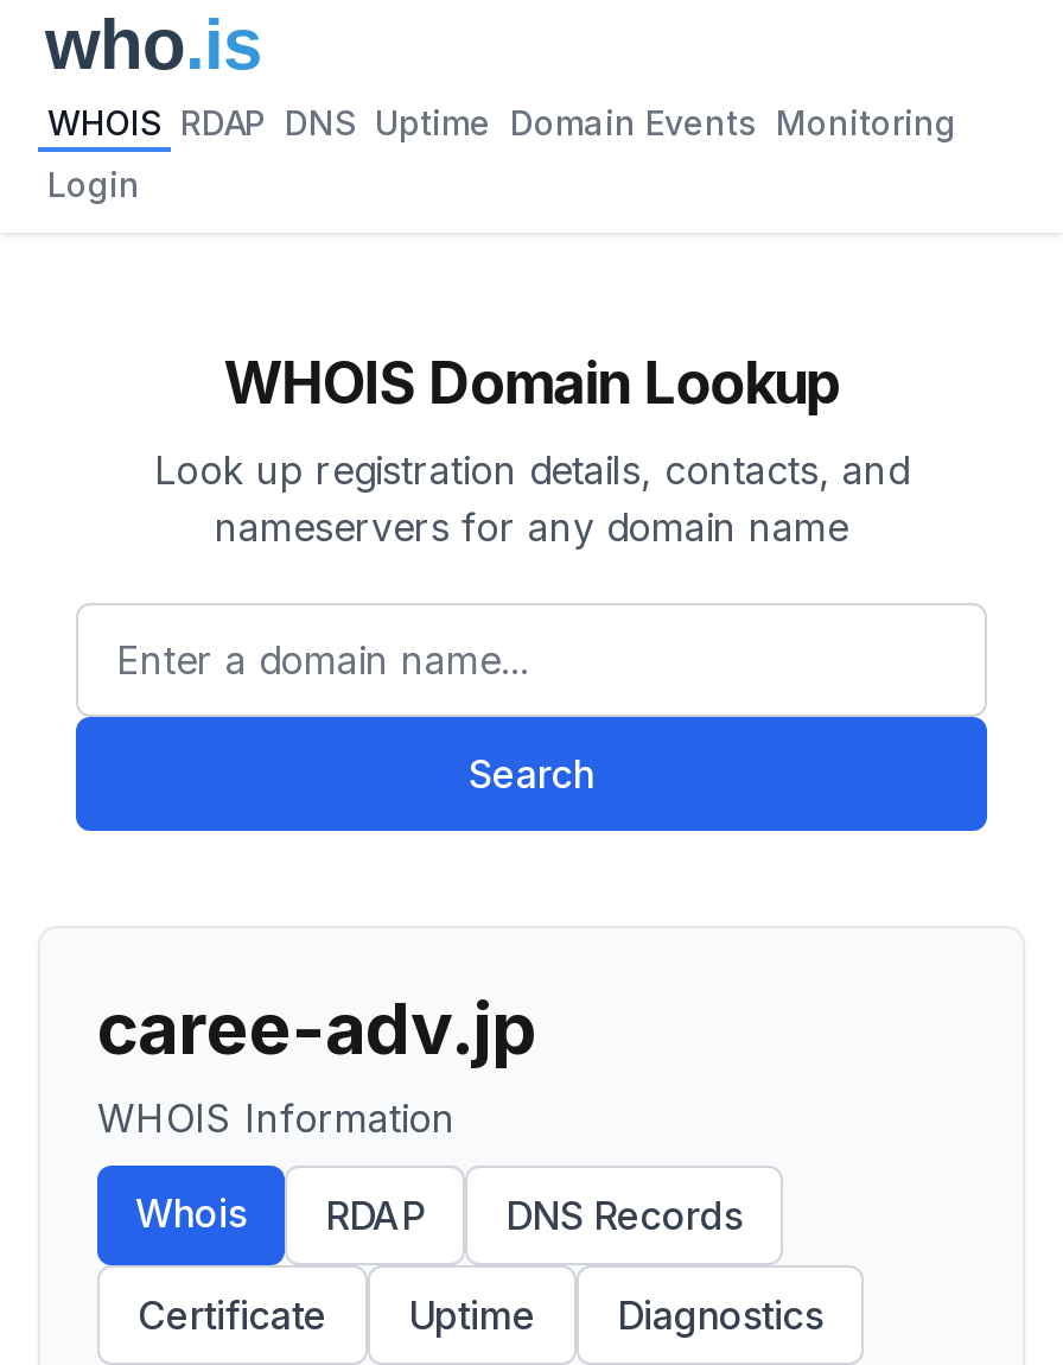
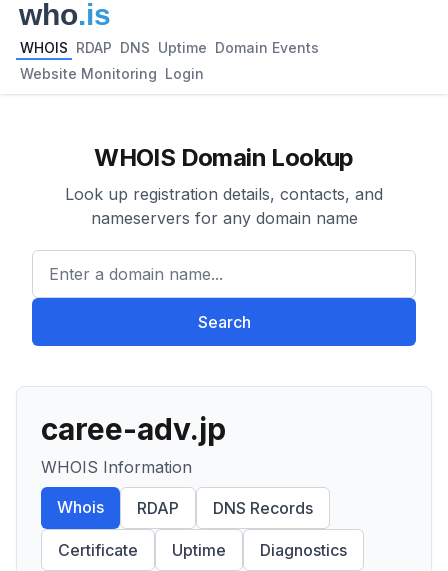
[47,102,956,142] WHOIS RDAP DNS Uptime Domain Events Monitoring -> [20,39,319,56] WHOIS RDAP DNS Uptime Domain Events
[47,164,140,204] Login -> [20,65,204,82] Website Monitoring Login

